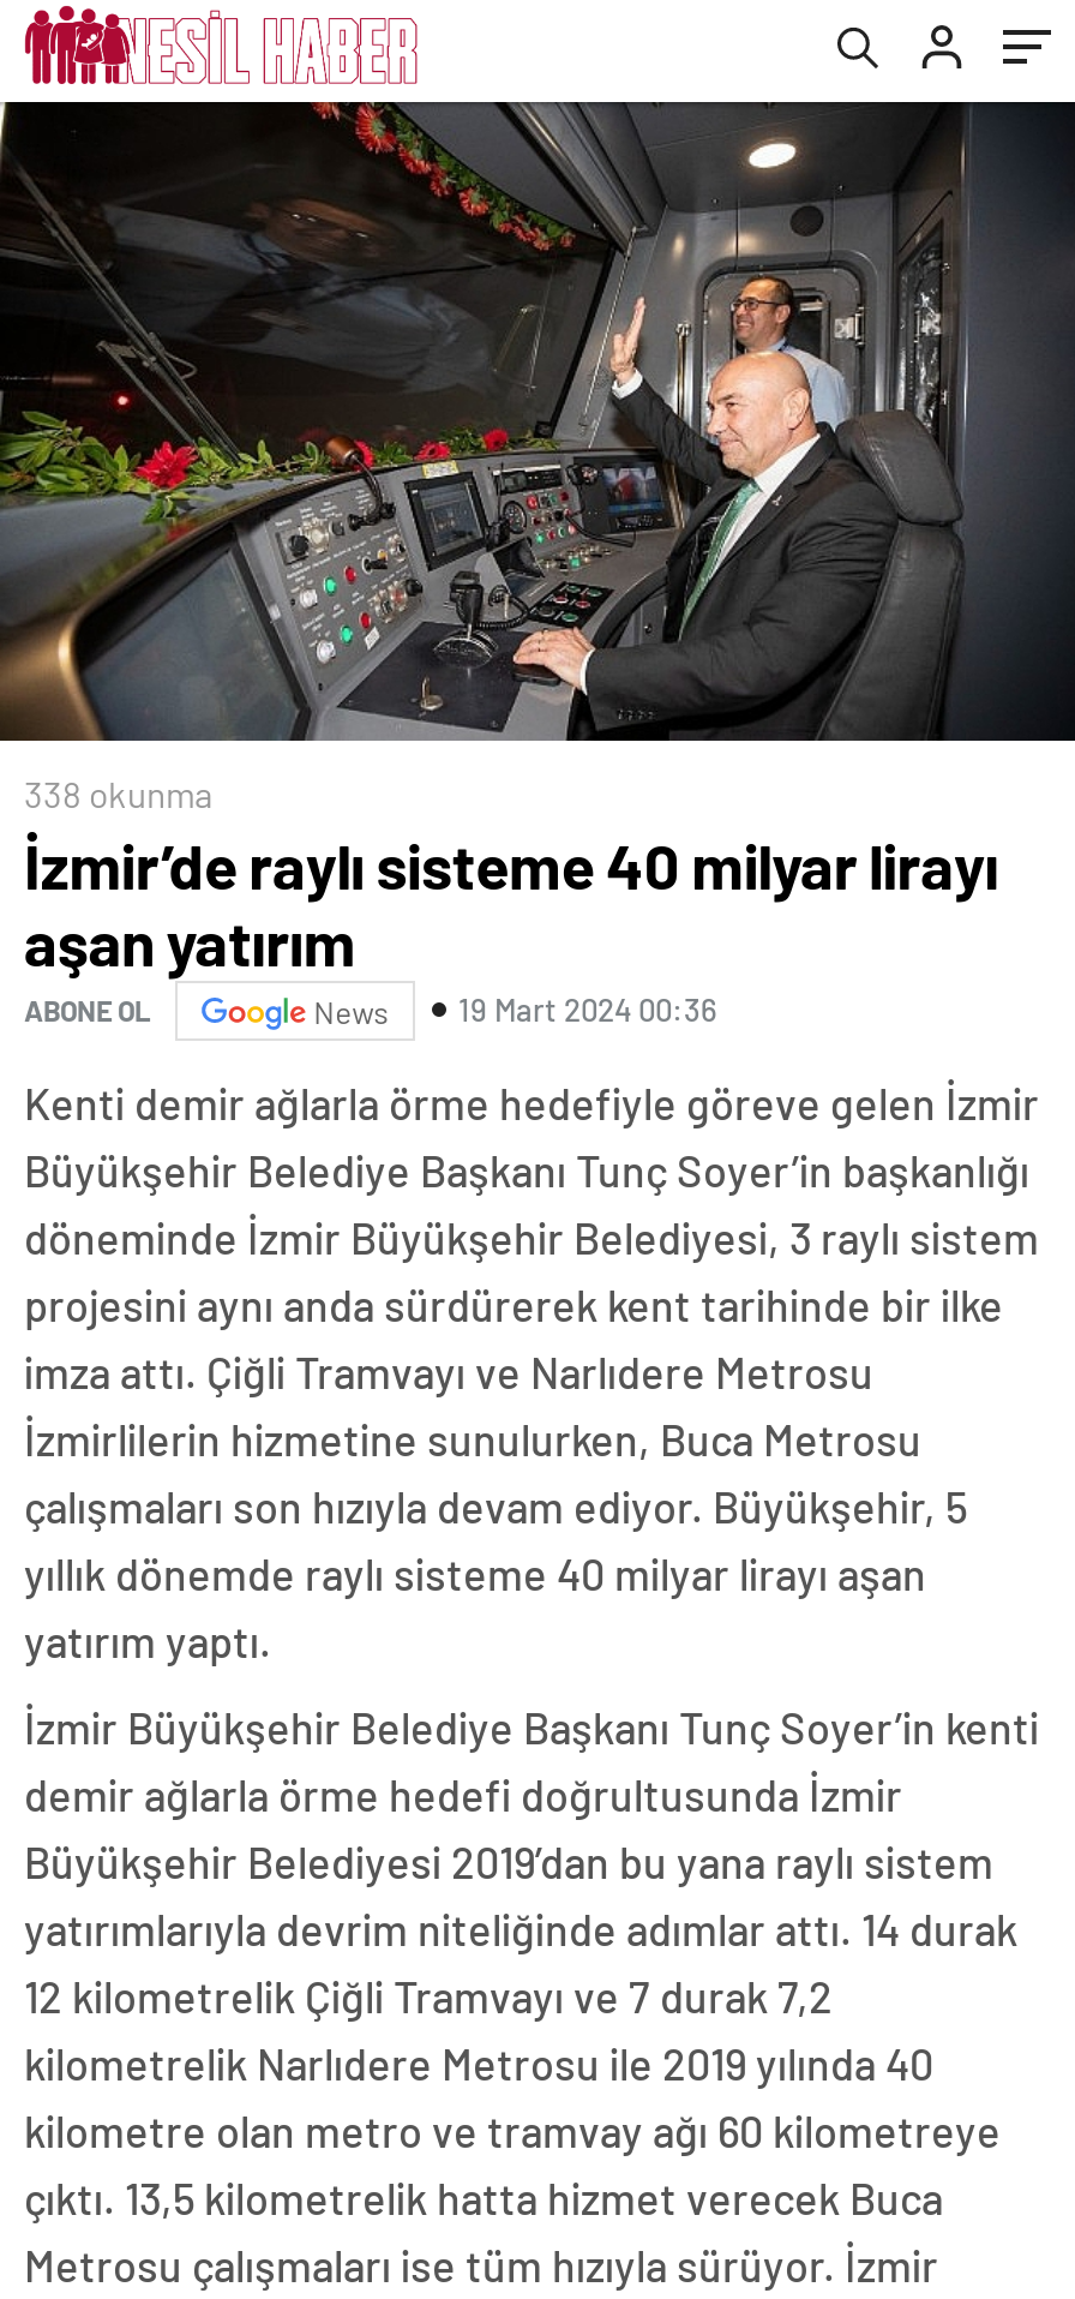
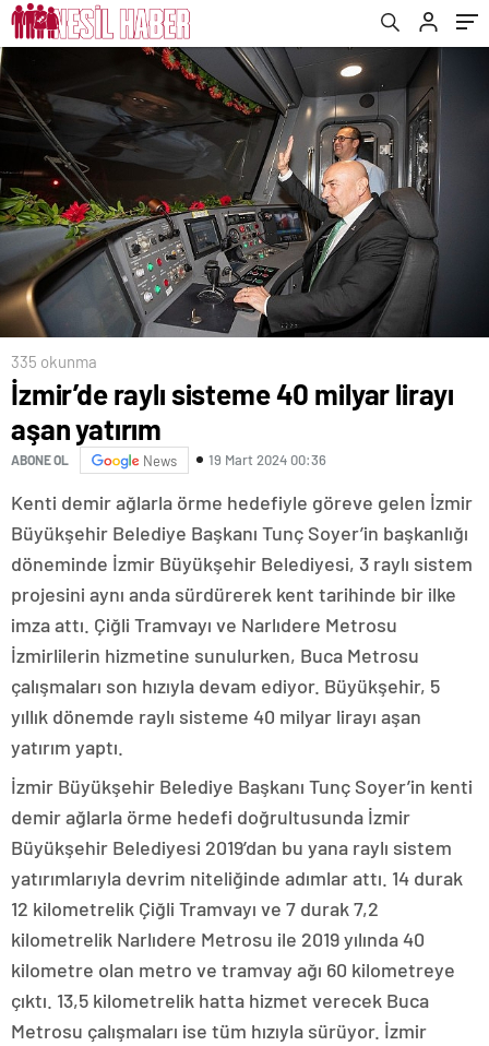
[24,771,214,814] 338 okunma -> [11,351,97,371] 335 okunma

